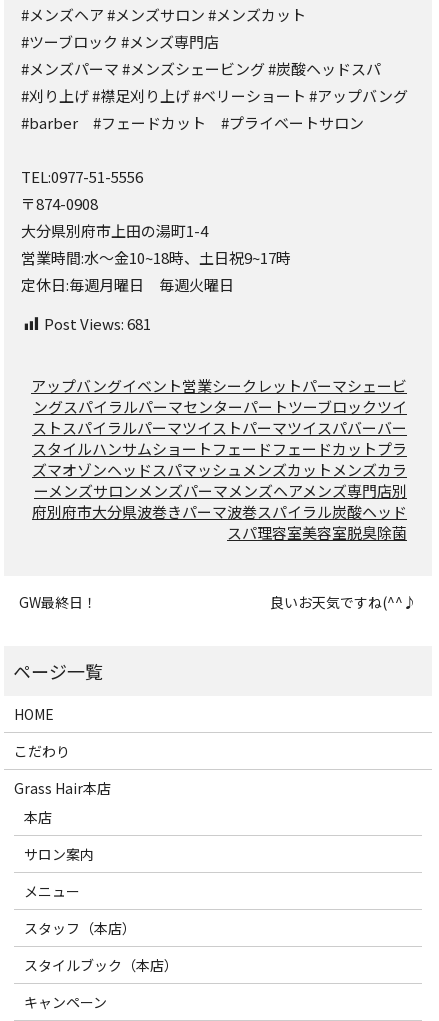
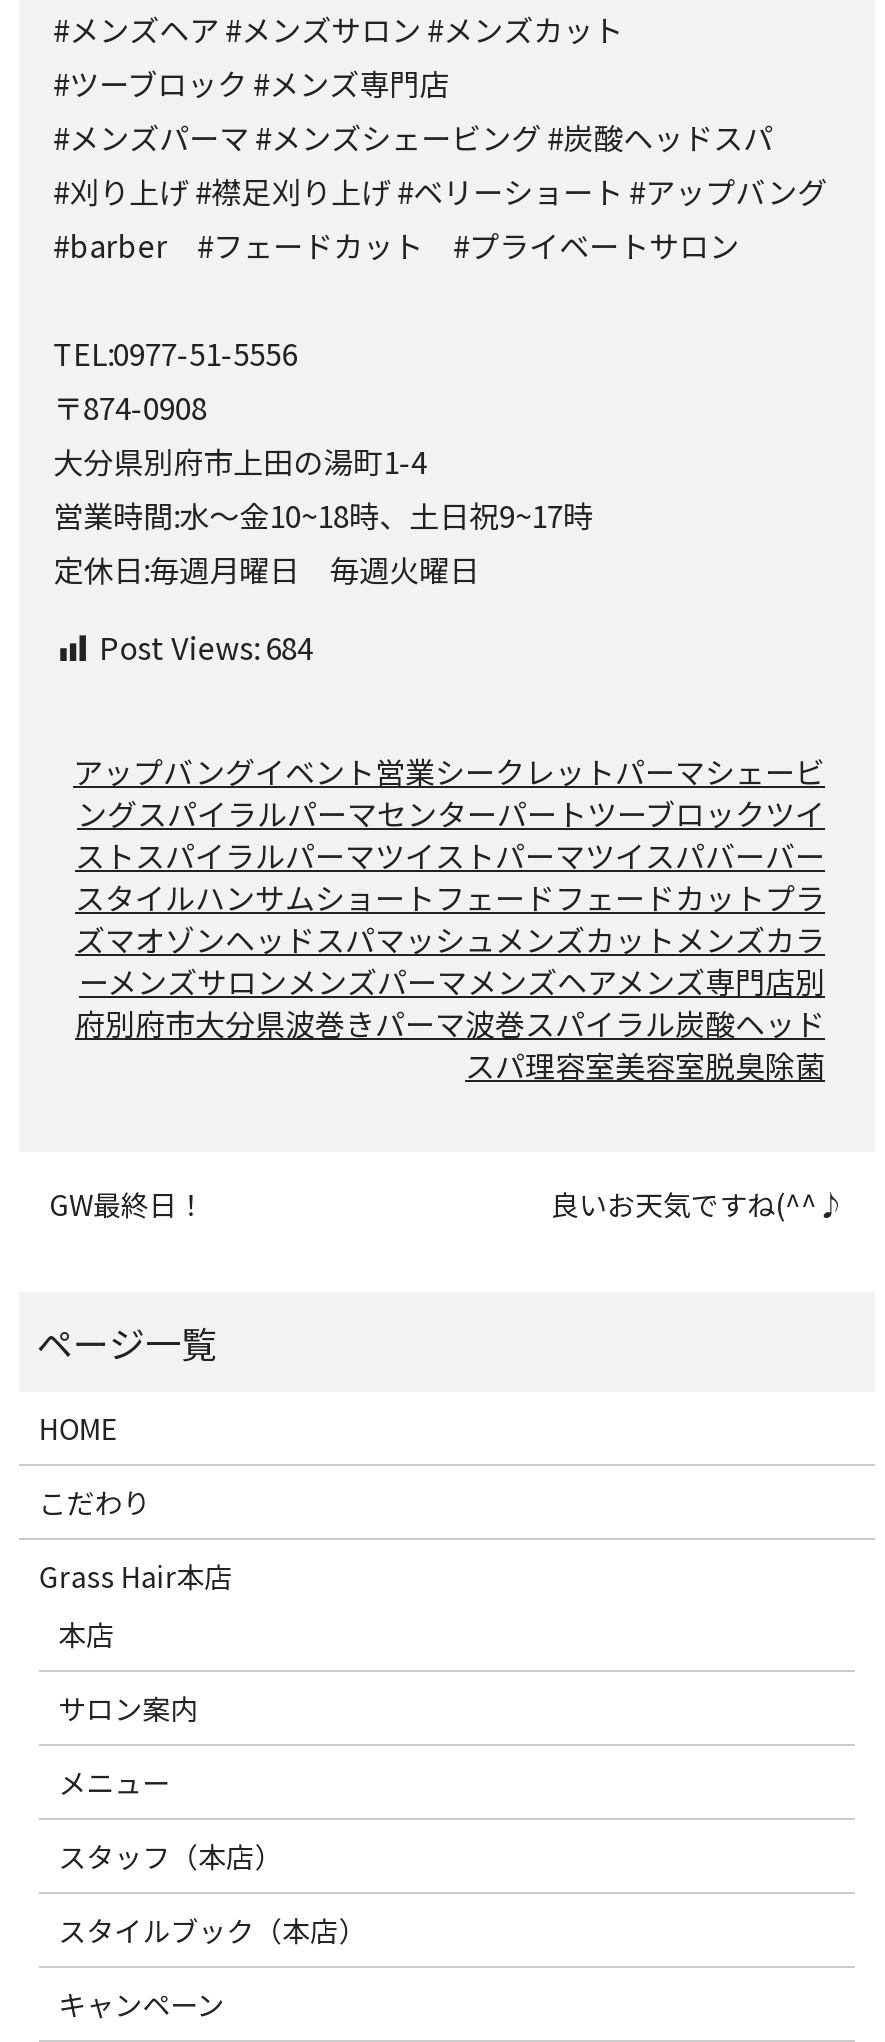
[44,313,151,334] Post Views: 681 -> [99,626,313,668] Post Views: 684

